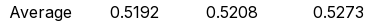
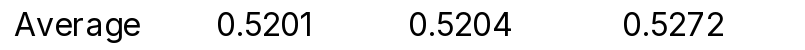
[9,2,159,22] Average 0.5192 -> [14,5,314,45] Average 0.5201
[206,2,258,22] 0.5208 -> [408,5,514,45] 0.5204
[313,2,364,22] 0.5273 -> [622,5,724,45] 0.5272

